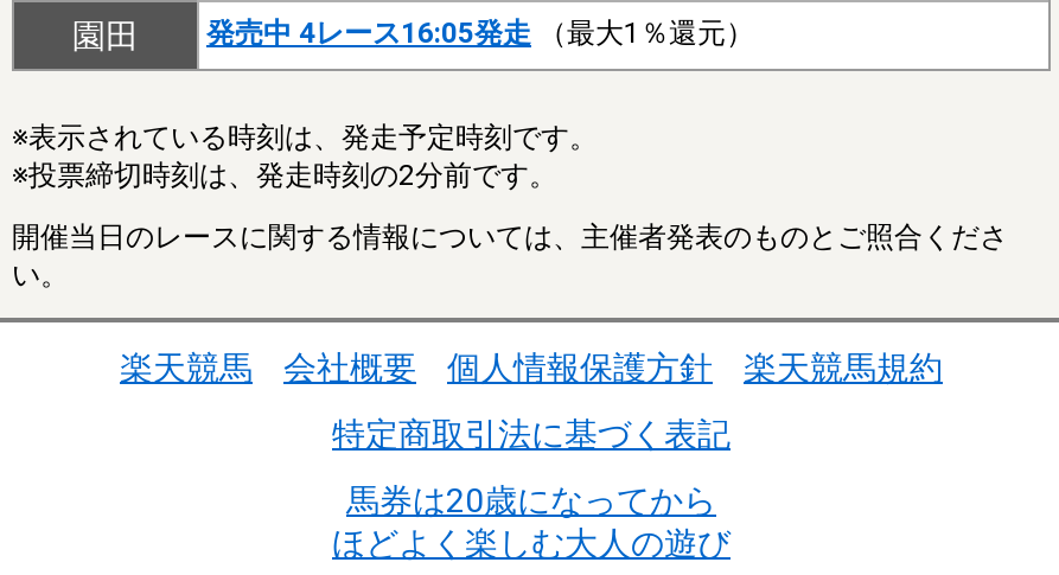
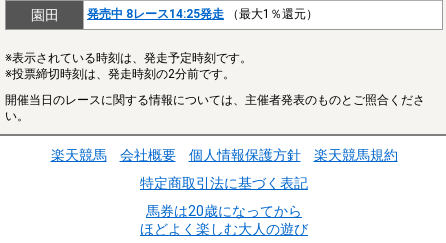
[206,16,754,49] 発売中 4レース16:05発走（最大1％還元） -> [87,7,318,21] 発売中 8レース14:25発走（最大1％還元）

